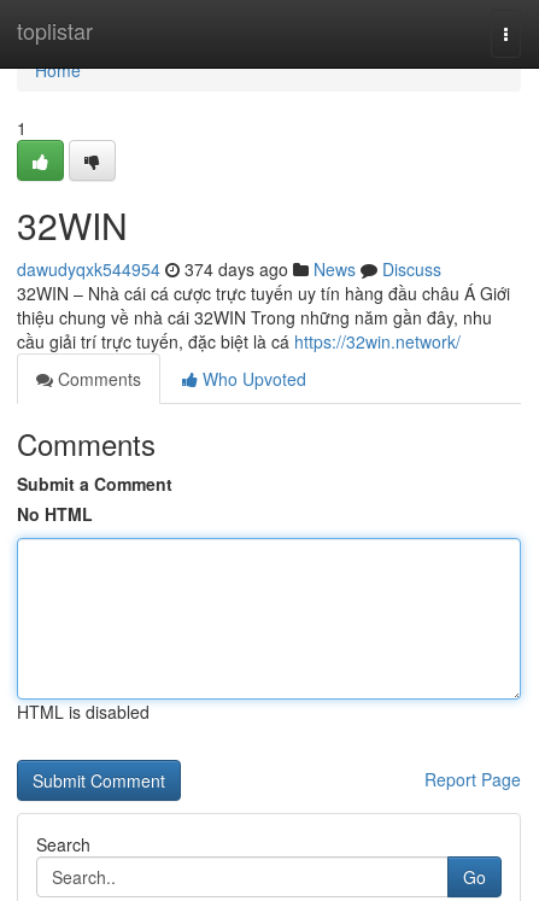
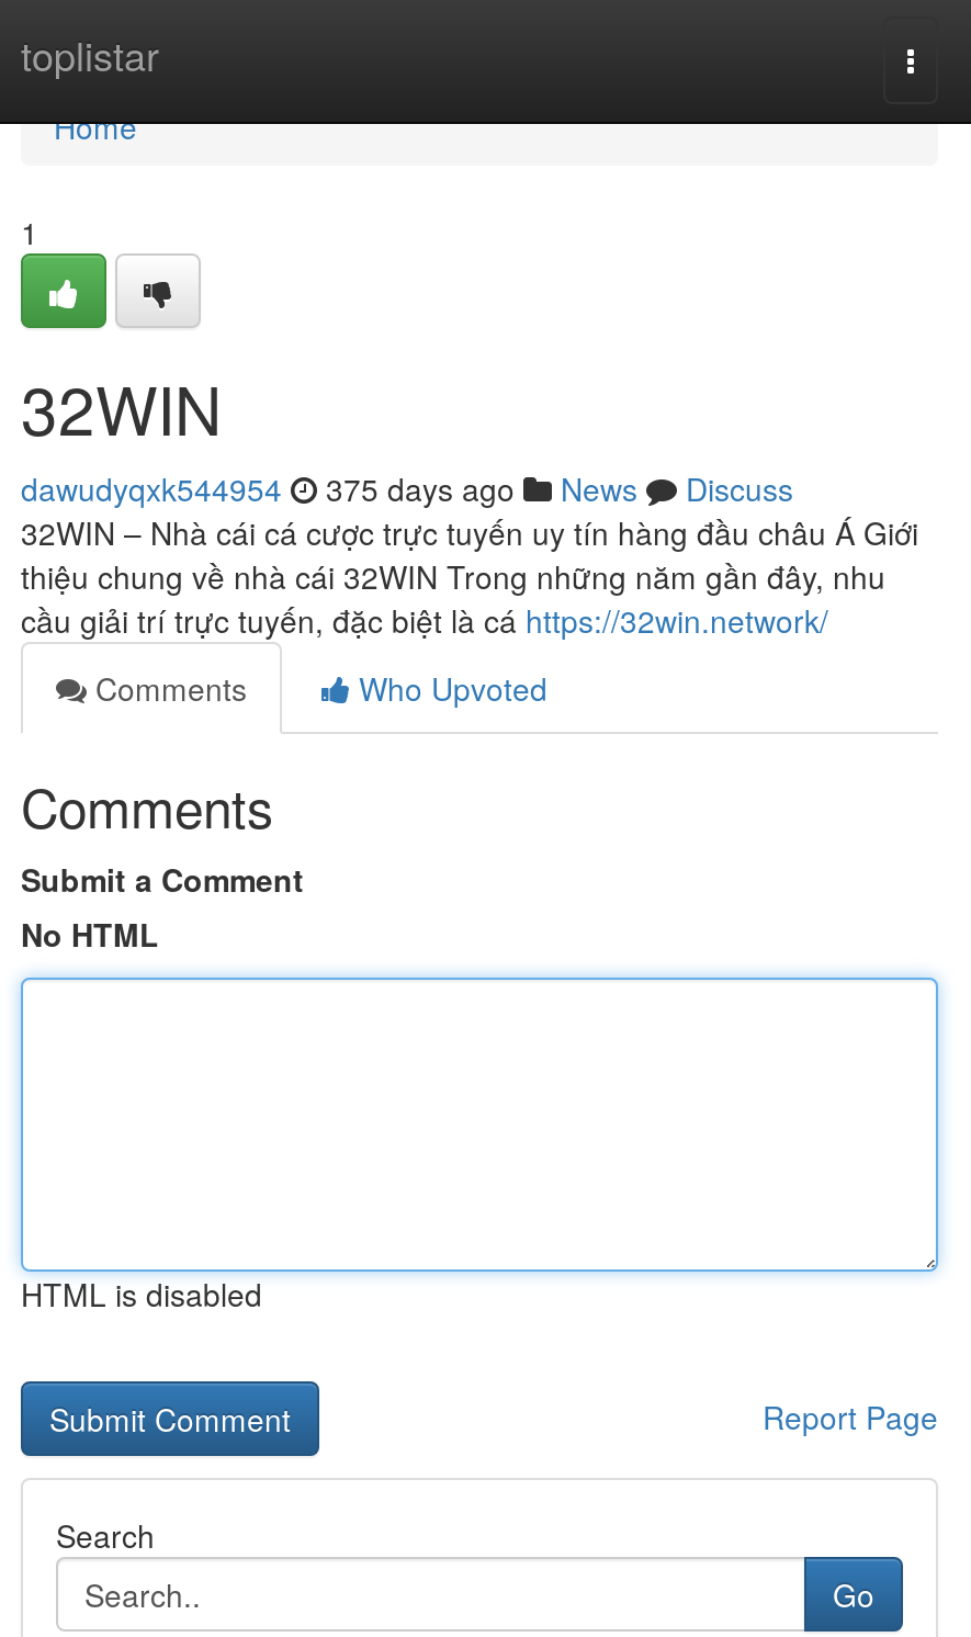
[17,257,441,281] dawudyqxk544954 374 days ago News Discuss -> [21,466,793,510] dawudyqxk544954 375 days ago News Discuss

